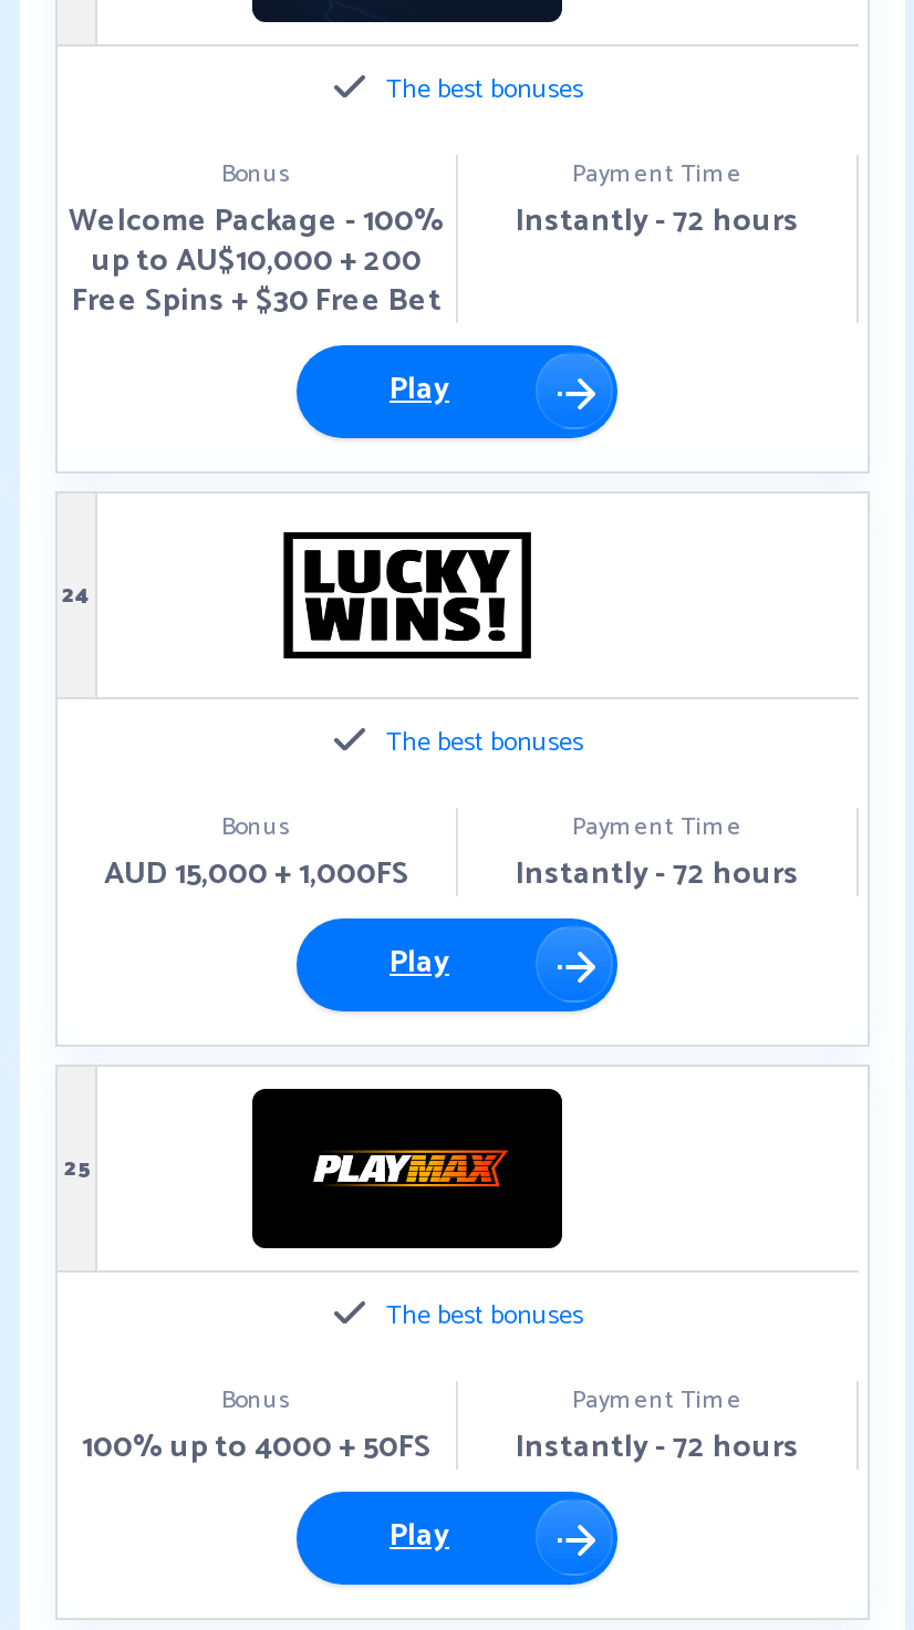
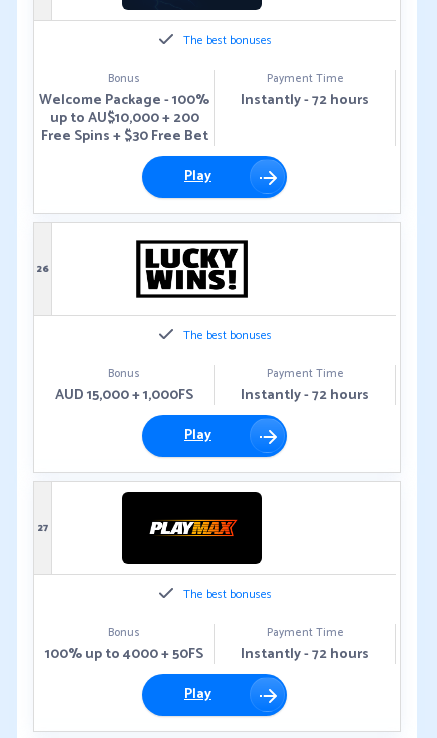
[62,578,91,613] 24 -> [36,261,49,277] 26
[64,1151,89,1187] 25 -> [37,520,48,536] 27

